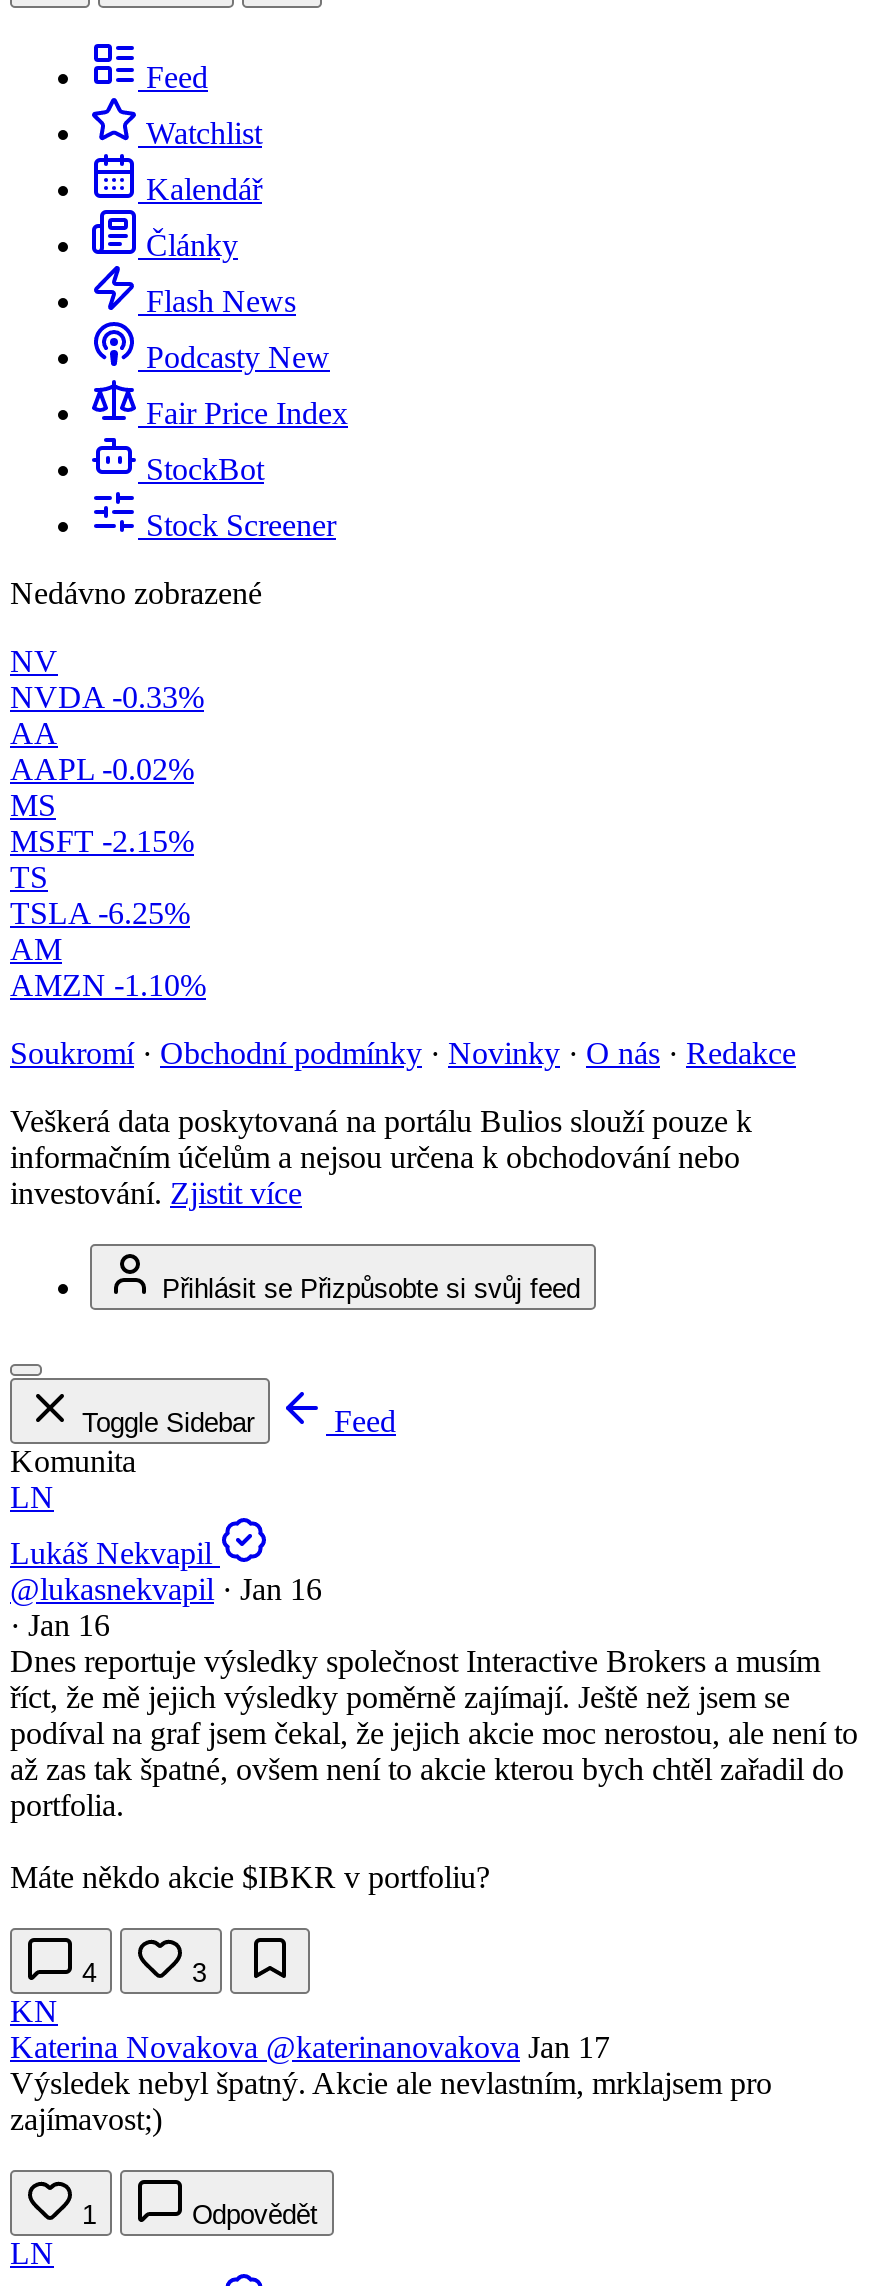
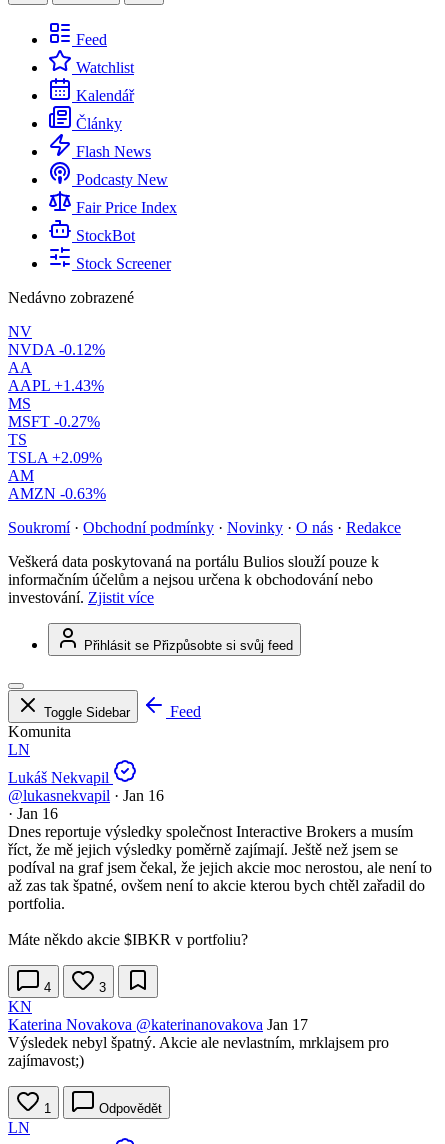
[10,680,204,714] NVDA -0.33% -> [8,341,105,358] NVDA -0.12%
[10,752,194,786] AAPL -0.02% -> [8,377,104,394] AAPL +1.43%
[10,824,194,858] MSFT -2.15% -> [8,413,100,430] MSFT -0.27%
[10,896,190,930] TSLA -6.25% -> [8,449,102,466] TSLA +2.09%
[10,968,206,1002] AMZN -1.10% -> [8,485,106,502] AMZN -0.63%

